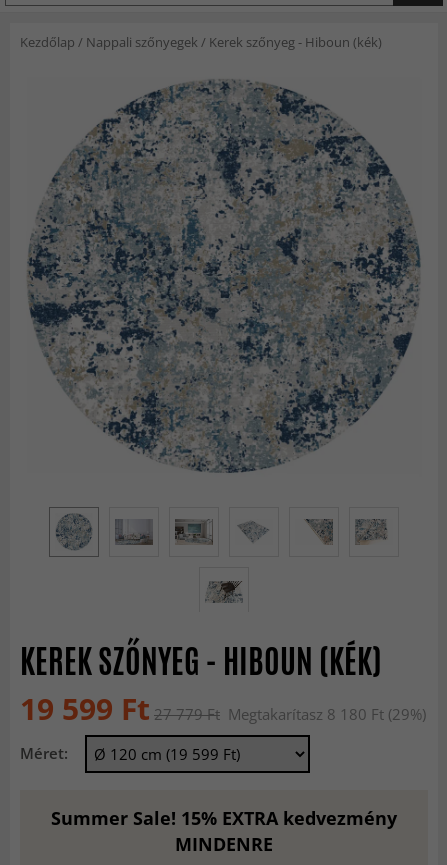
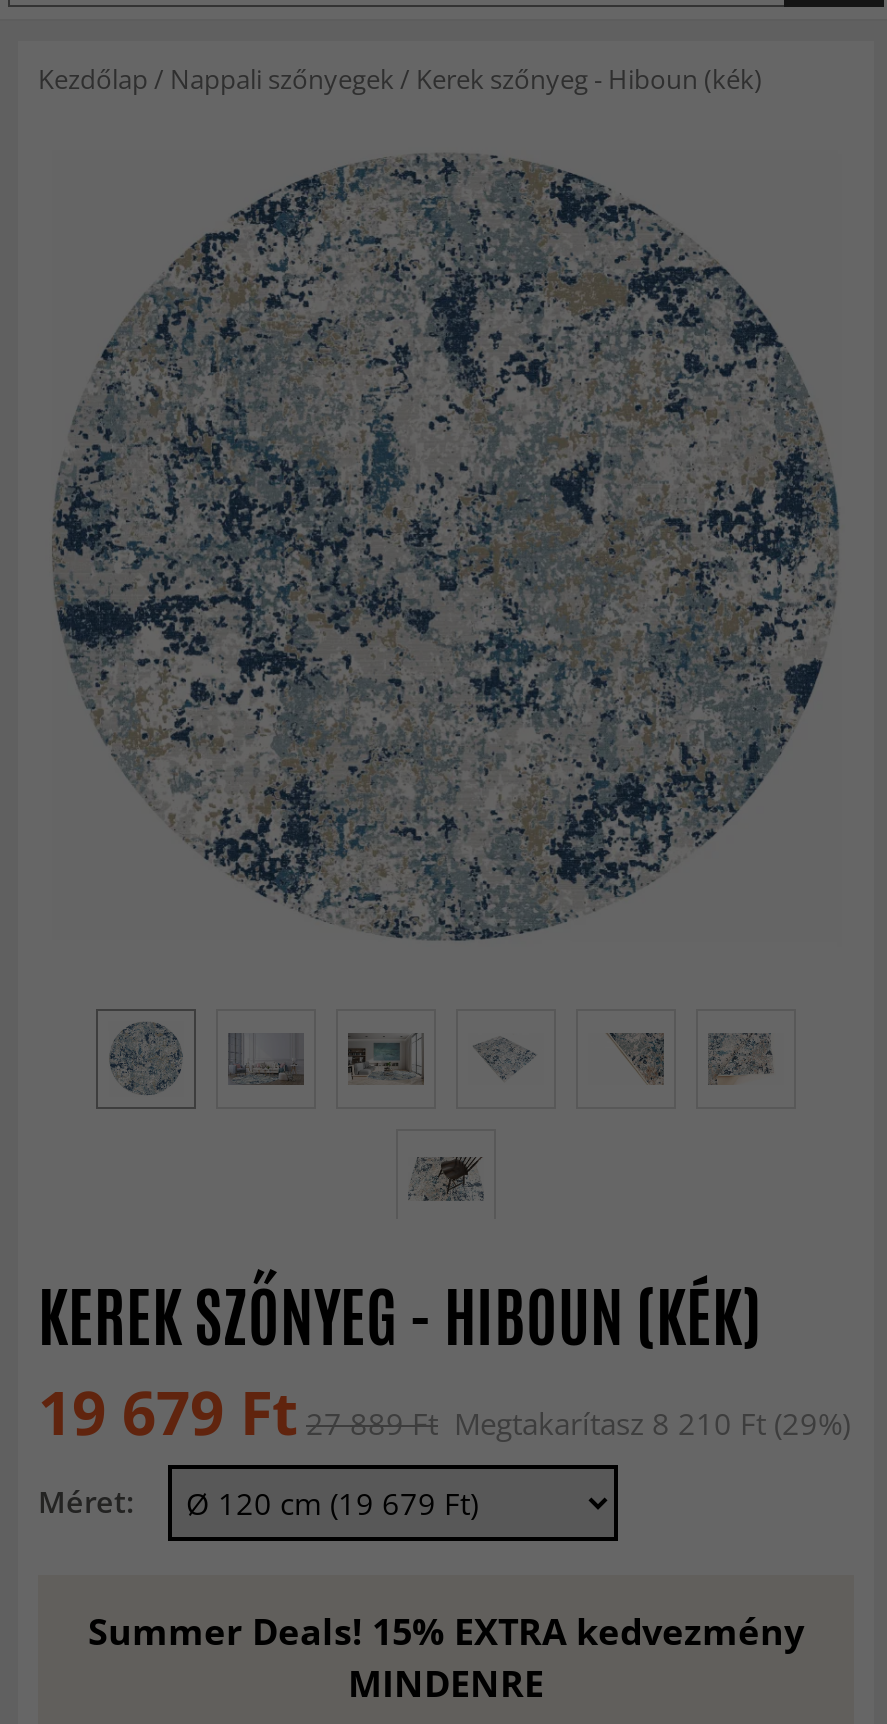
[20,688,426,729] 19 599 Ft 27 779 Ft Megtakarítasz 8 180 Ft (29%) -> [38,1371,850,1453] 19 679 Ft 27 889 Ft Megtakarítasz 8 210 Ft (29%)
[51,806,397,830] Summer Sale! 15% EXTRA kedvezmény -> [88,1607,804,1655] Summer Deals! 15% EXTRA kedvezmény

